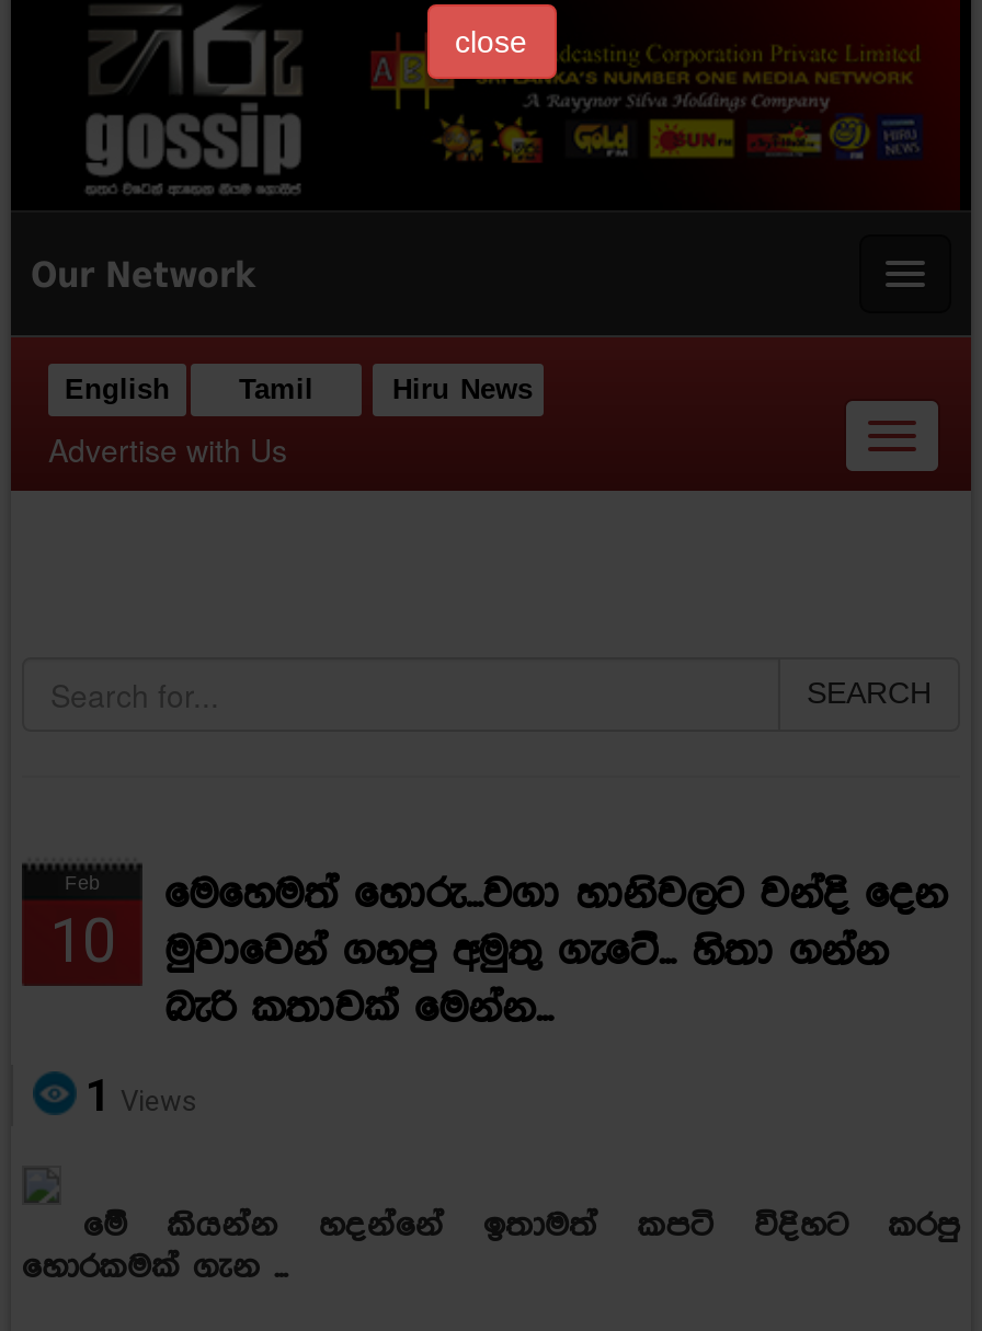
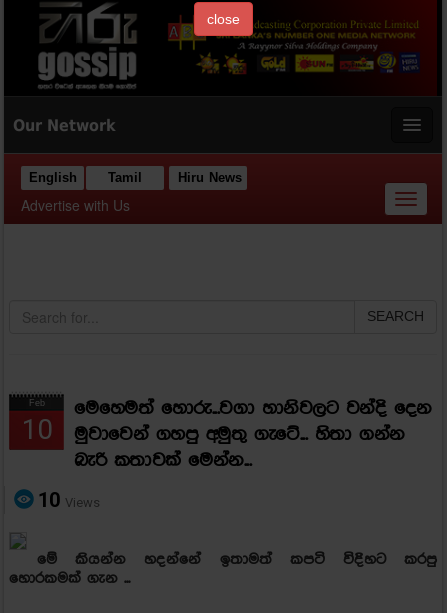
[85,1069,197,1121] 1 Views -> [38,488,100,512] 10 Views

